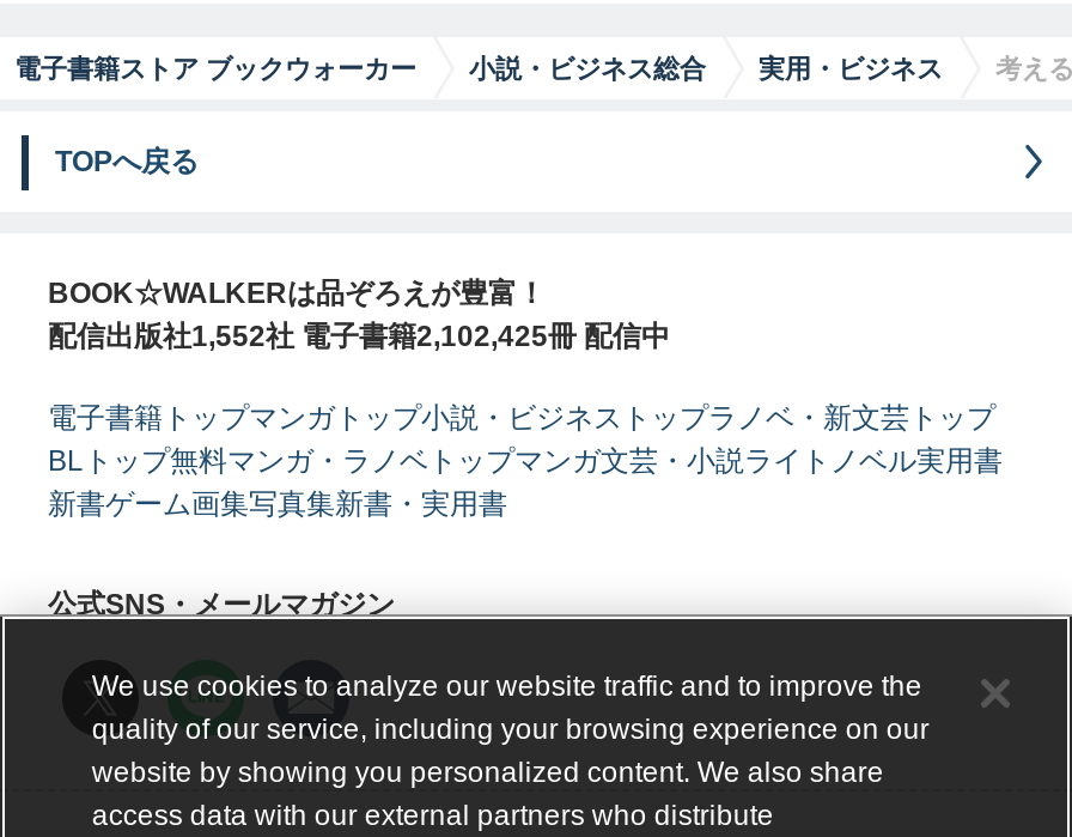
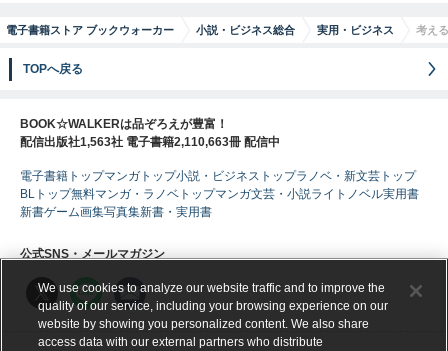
[48,319,670,353] 配信出版社1,552社 電子書籍2,102,425冊 配信中 -> [20,135,280,149] 配信出版社1,563社 電子書籍2,110,663冊 配信中

